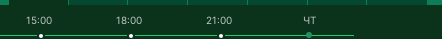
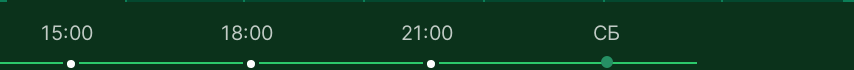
[302,14,315,26] ЧТ -> [593,20,621,44] СБ

